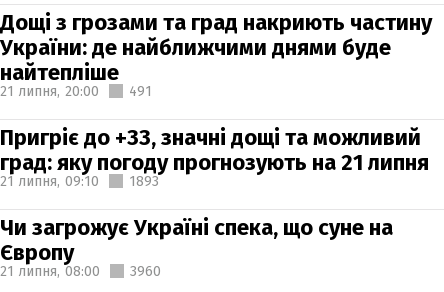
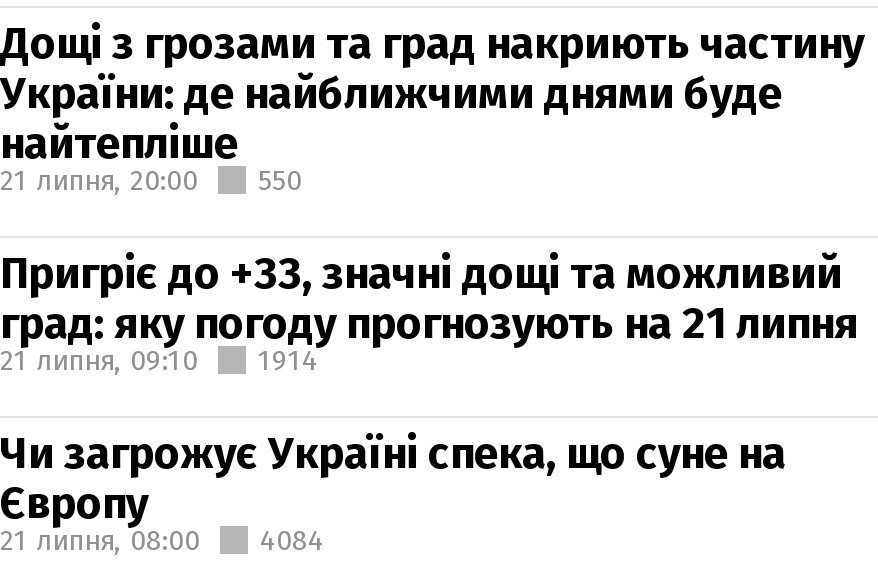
[0,82,152,99] 21 липня, 20:00 491 -> [0,163,302,197] 21 липня, 20:00 550
[129,172,159,189] 1893 -> [258,343,318,377] 1914
[0,262,161,279] 21 липня, 08:00 3960 -> [0,523,324,557] 21 липня, 08:00 4084

